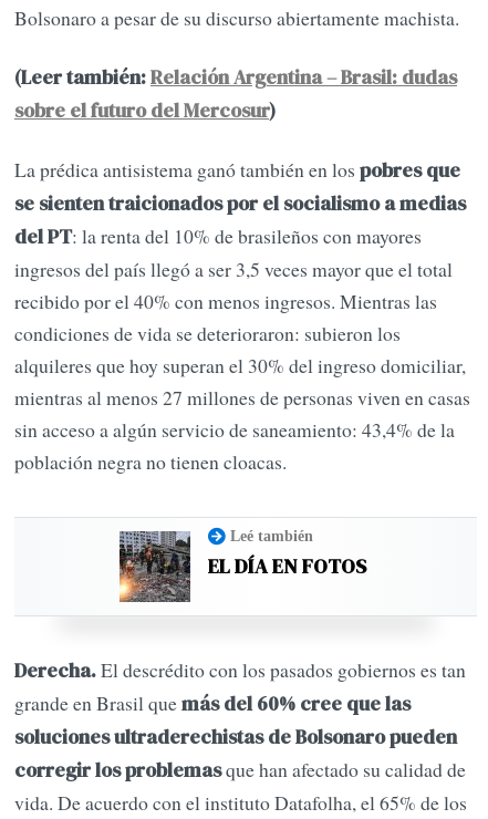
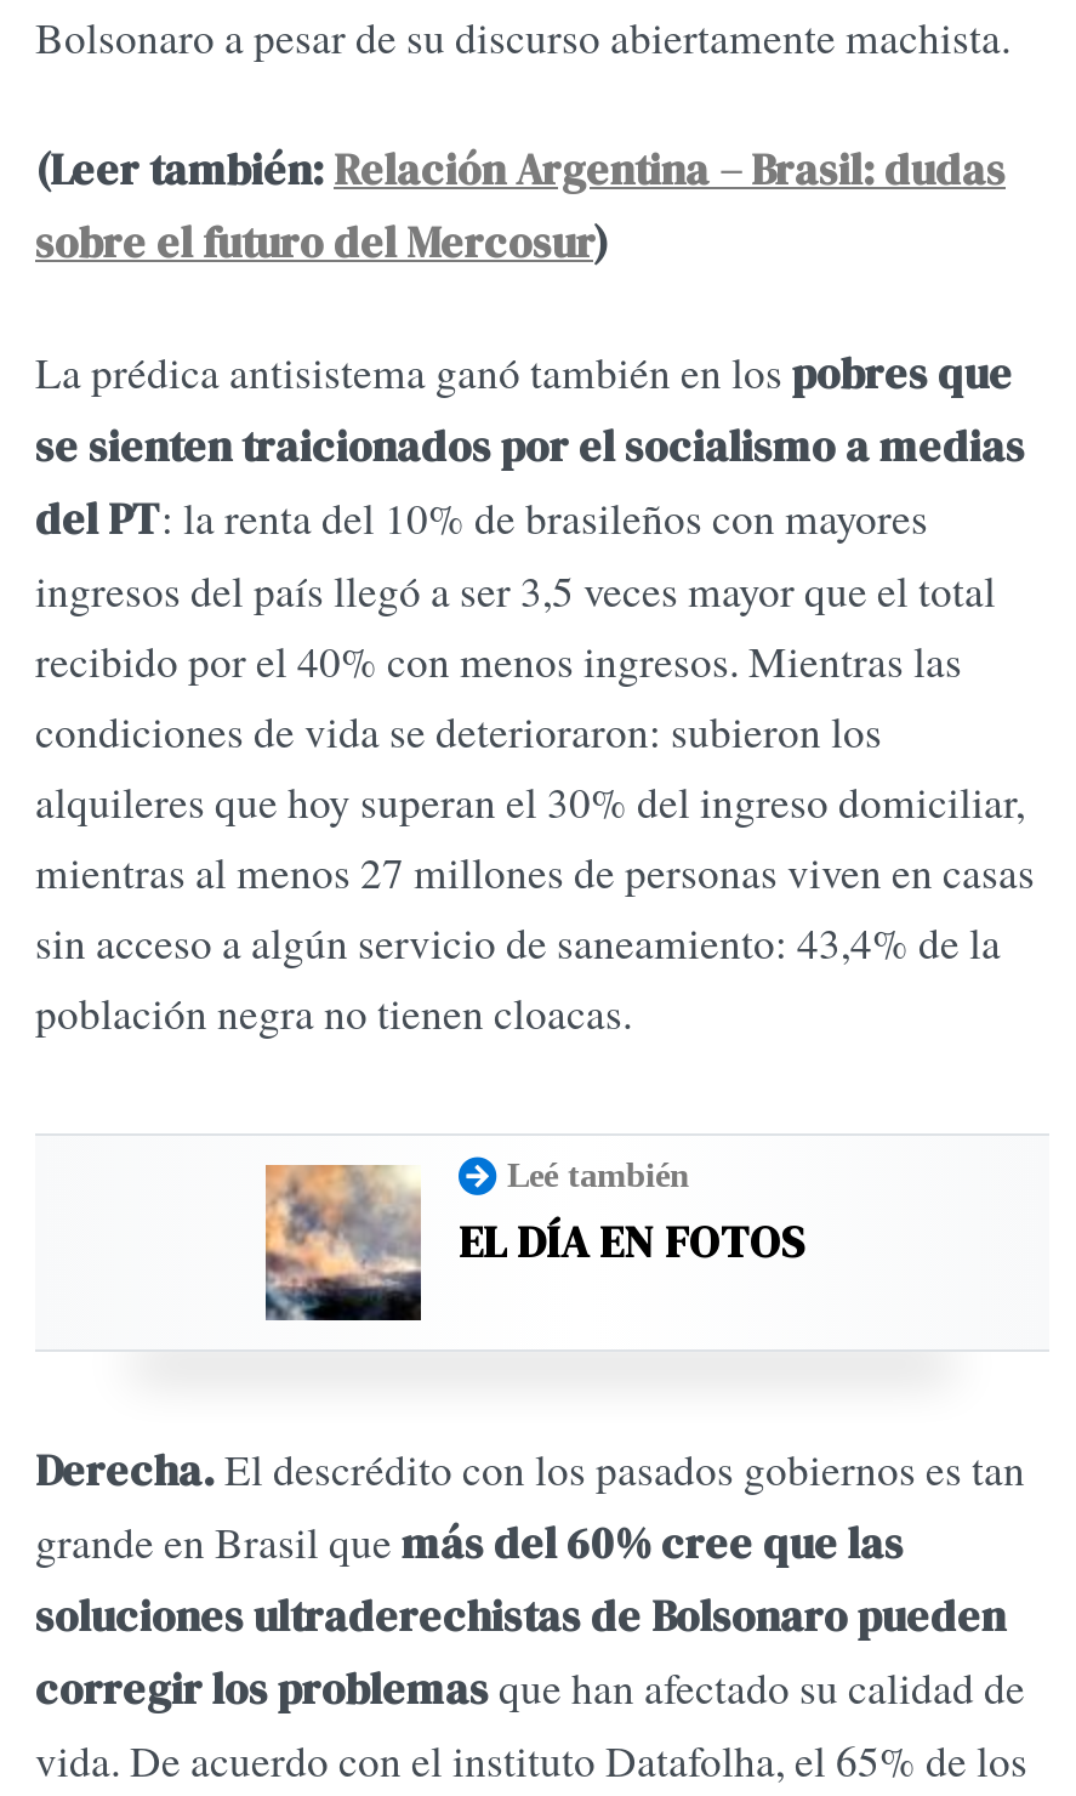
[118,530,191,603] [image] -> [263,1163,423,1323] [image]

